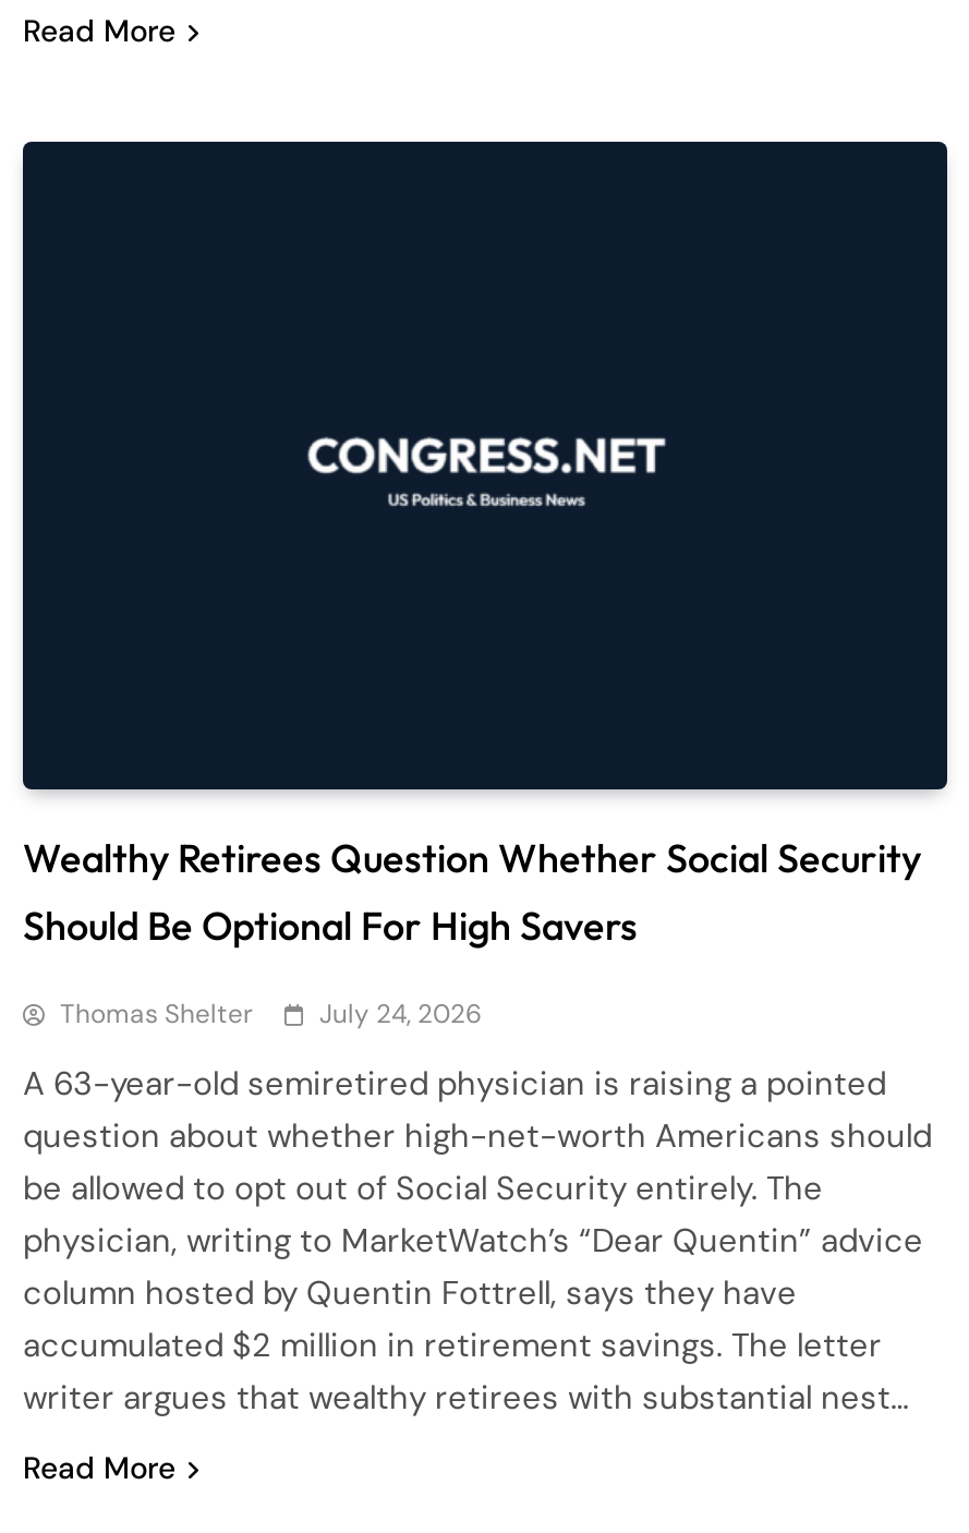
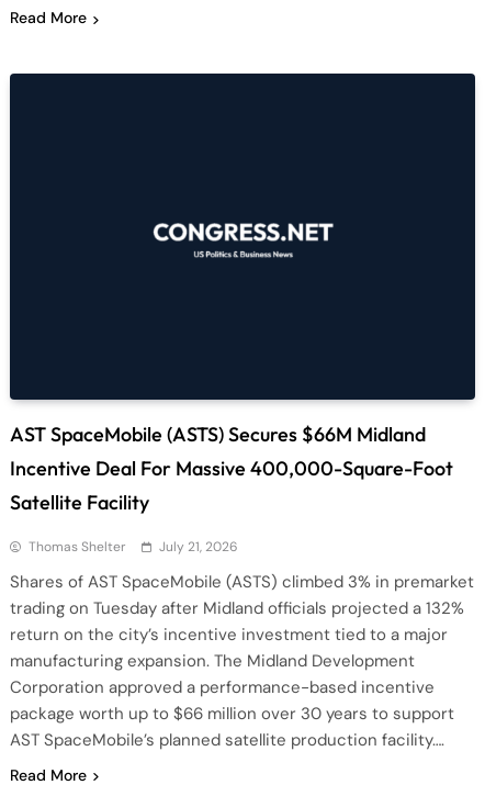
[23,833,921,951] Wealthy Retirees Question Whether Social Security | Should Be Optional For High Savers -> [10,422,453,515] AST SpaceMobile (ASTS) Secures $66M Midland | Incentive Deal For Massive 400,000-Square-Foot | Satellite Facility
[60,997,483,1031] Thomas Shelter July 24, 2026 -> [29,538,238,556] Thomas Shelter July 21, 2026
[23,1062,932,1420] A 63-year-old semiretired physician is raising a pointed | question about whether high-net-worth Americans should | be allowed to opt out of Social Security entirely. The | physician, writing to MarketWatch’s “Dear Quentin” advice | column hosted by Quentin Fottrell, says they have | accumulated $2 million in retirement savings. The letter | writer argues that wealthy retirees with substantial nest… -> [10,571,474,751] Shares of AST SpaceMobile (ASTS) climbed 3% in premarket | trading on Tuesday after Midland officials projected a 132% | return on the city’s incentive investment tied to a major | manufacturing expansion. The Midland Development | Corporation approved a performance-based incentive | package worth up to $66 million over 30 years to support | AST SpaceMobile’s planned satellite production facility….

